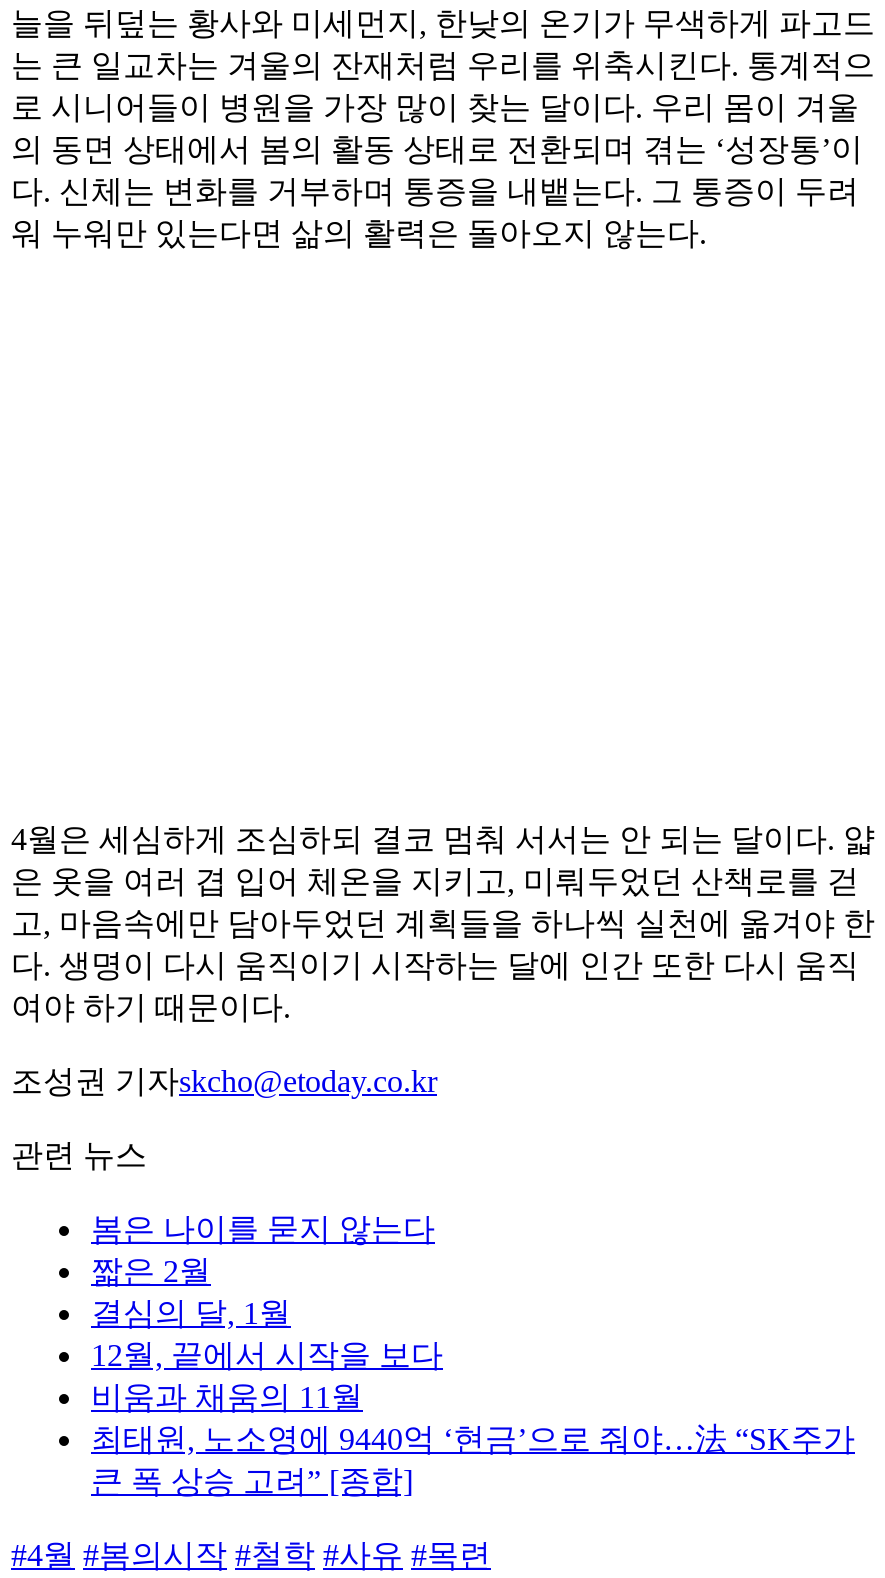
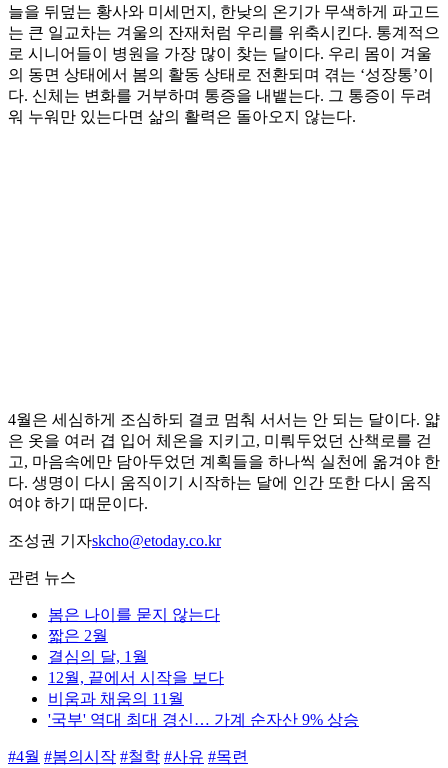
[91,1422,855,1498] 최태원, 노소영에 9440억 ‘현금’으로 줘야…法 “SK주가 | 큰 폭 상승 고려” [종합] -> [48,711,359,728] '국부' 역대 최대 경신… 가계 순자산 9% 상승

